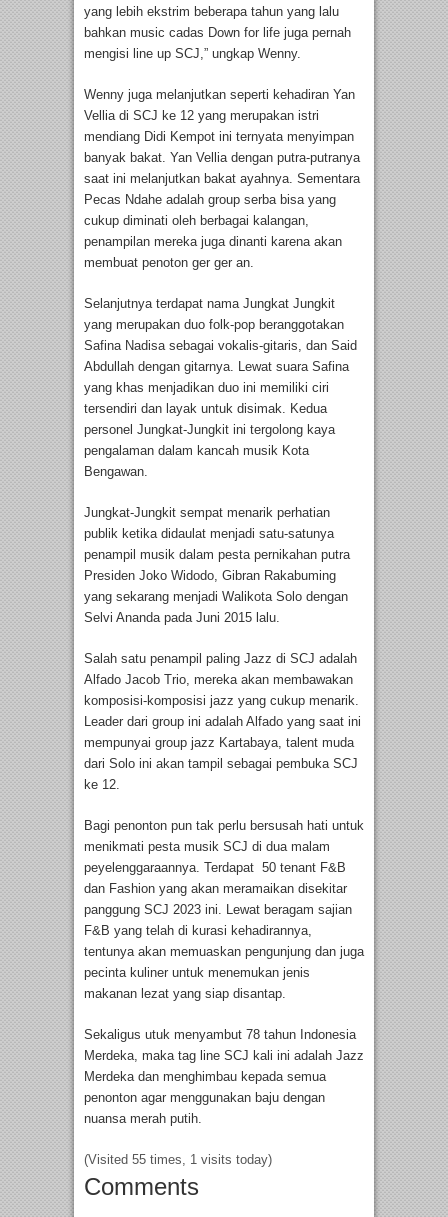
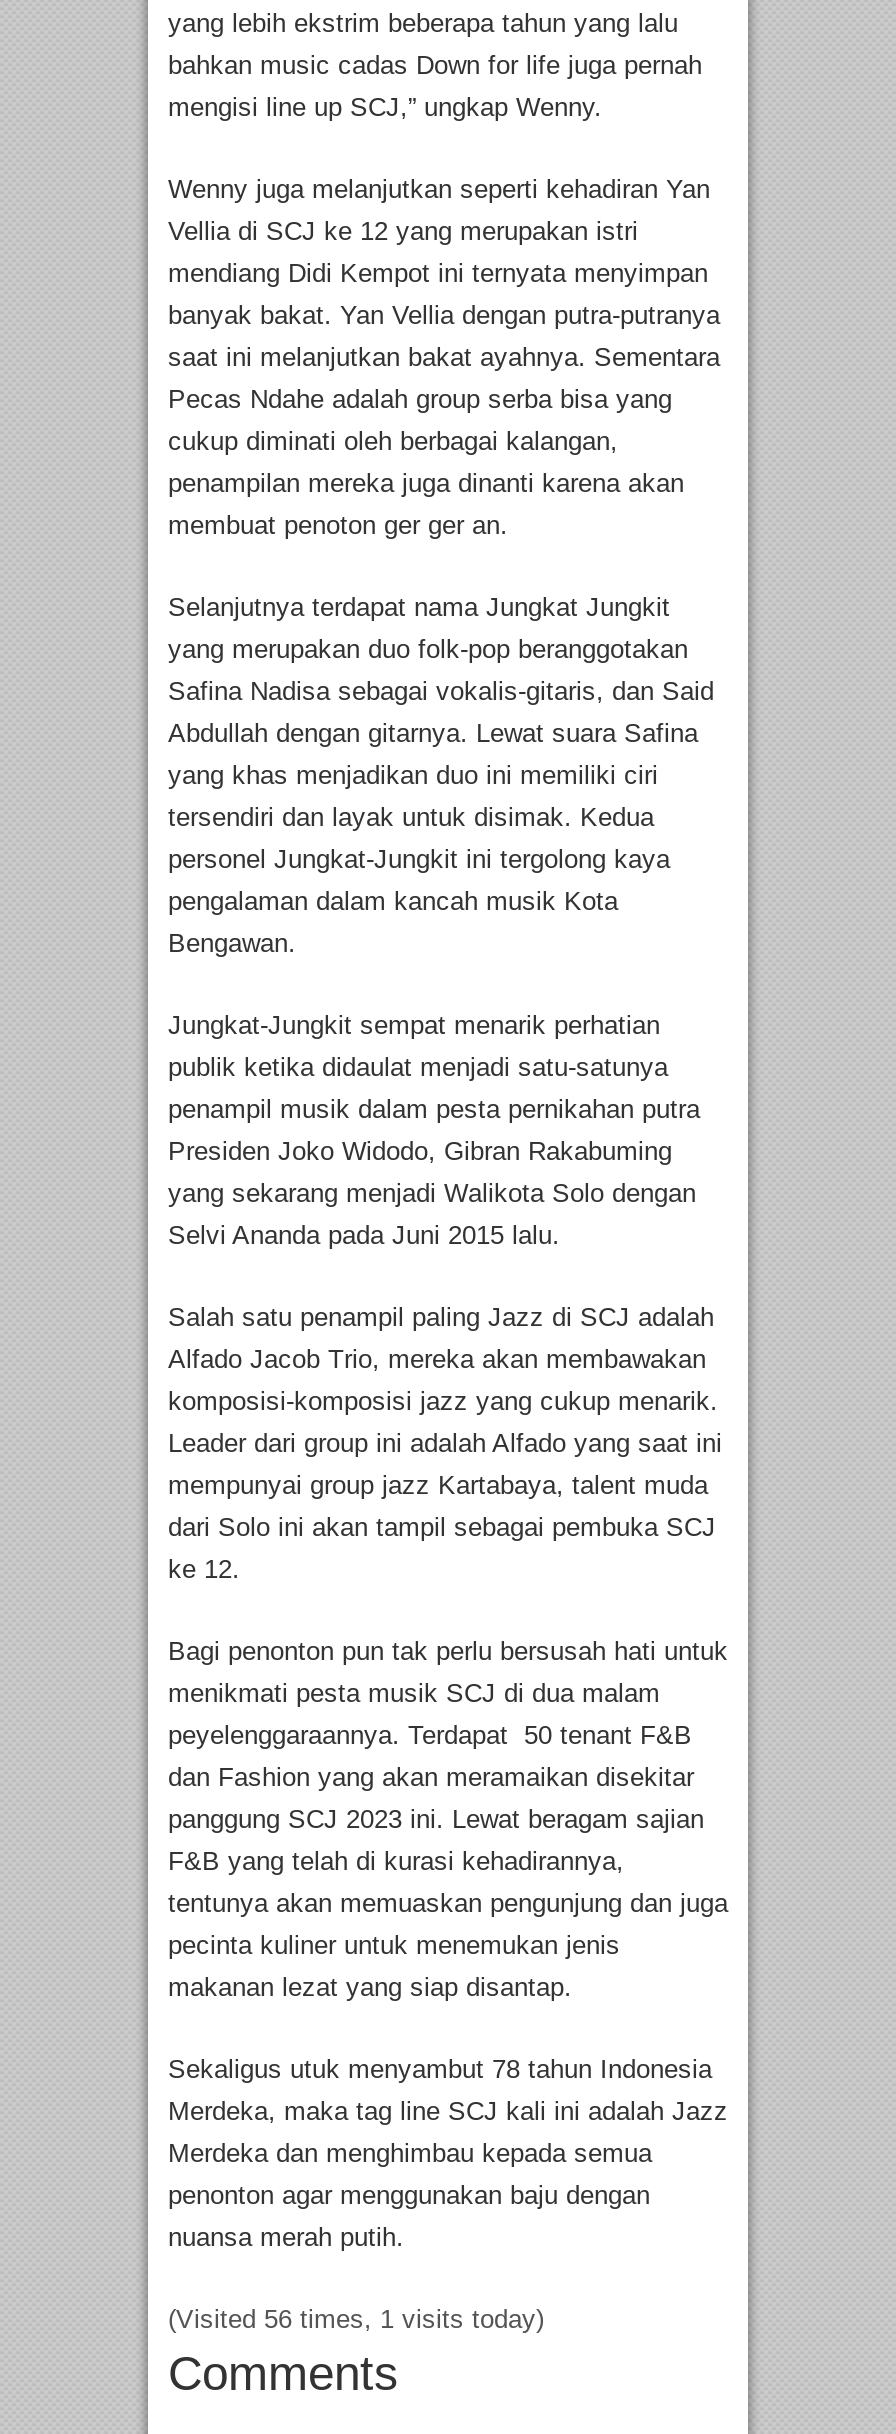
[84,1152,272,1167] (Visited 55 times, 1 visits today) -> [168,2304,544,2334] (Visited 56 times, 1 visits today)

